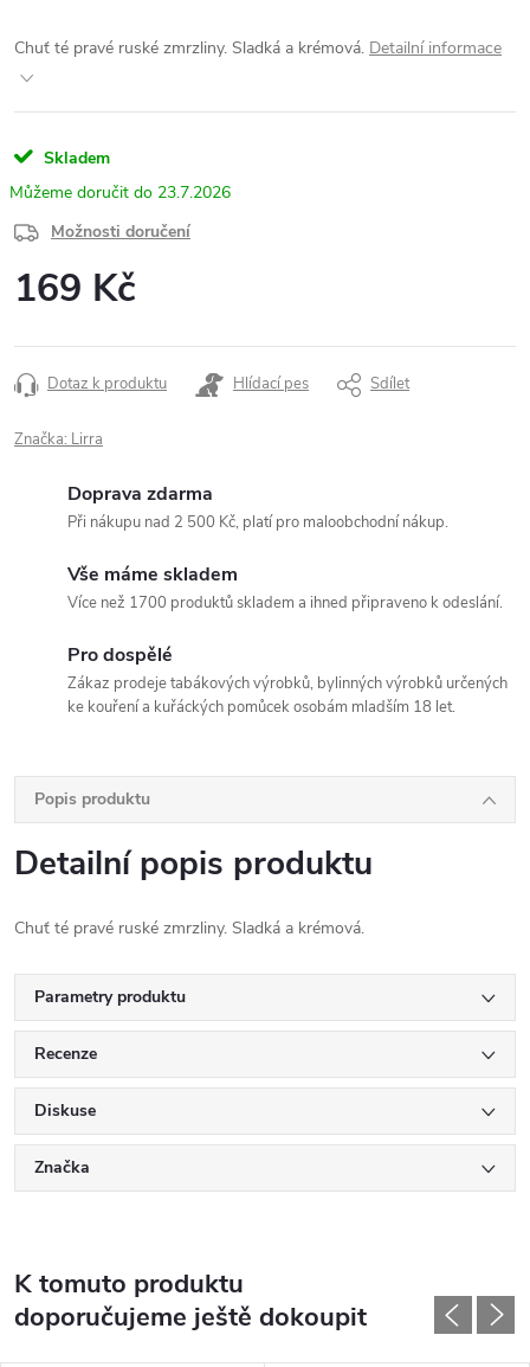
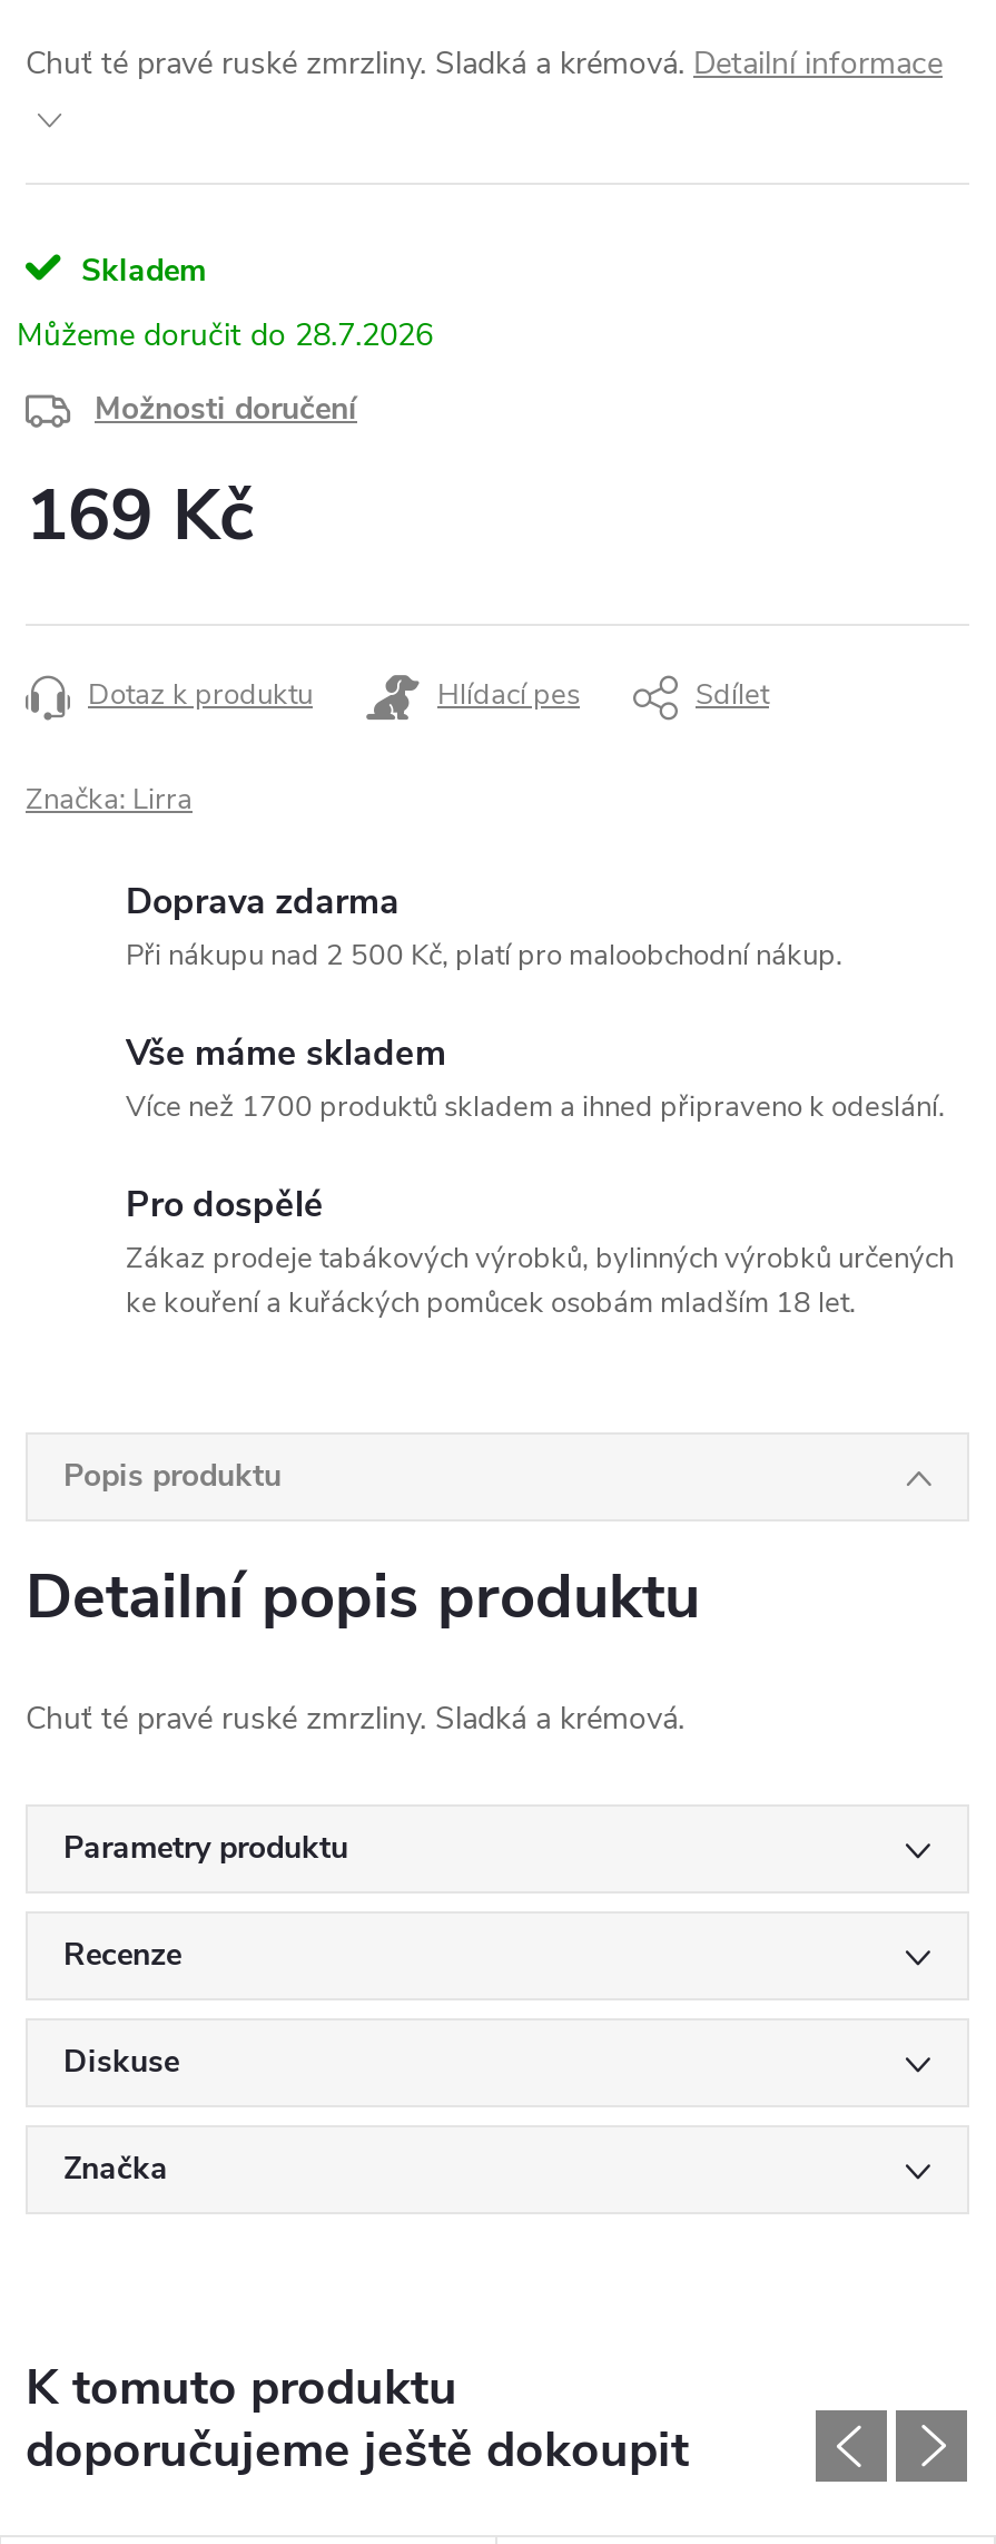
[157,181,231,204] 23.7.2026 -> [295,314,433,356] 28.7.2026

